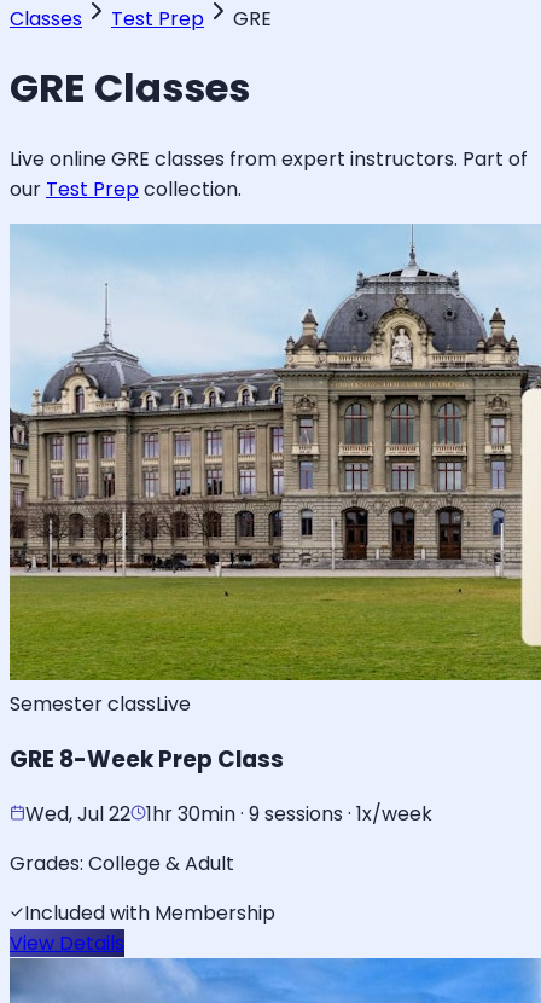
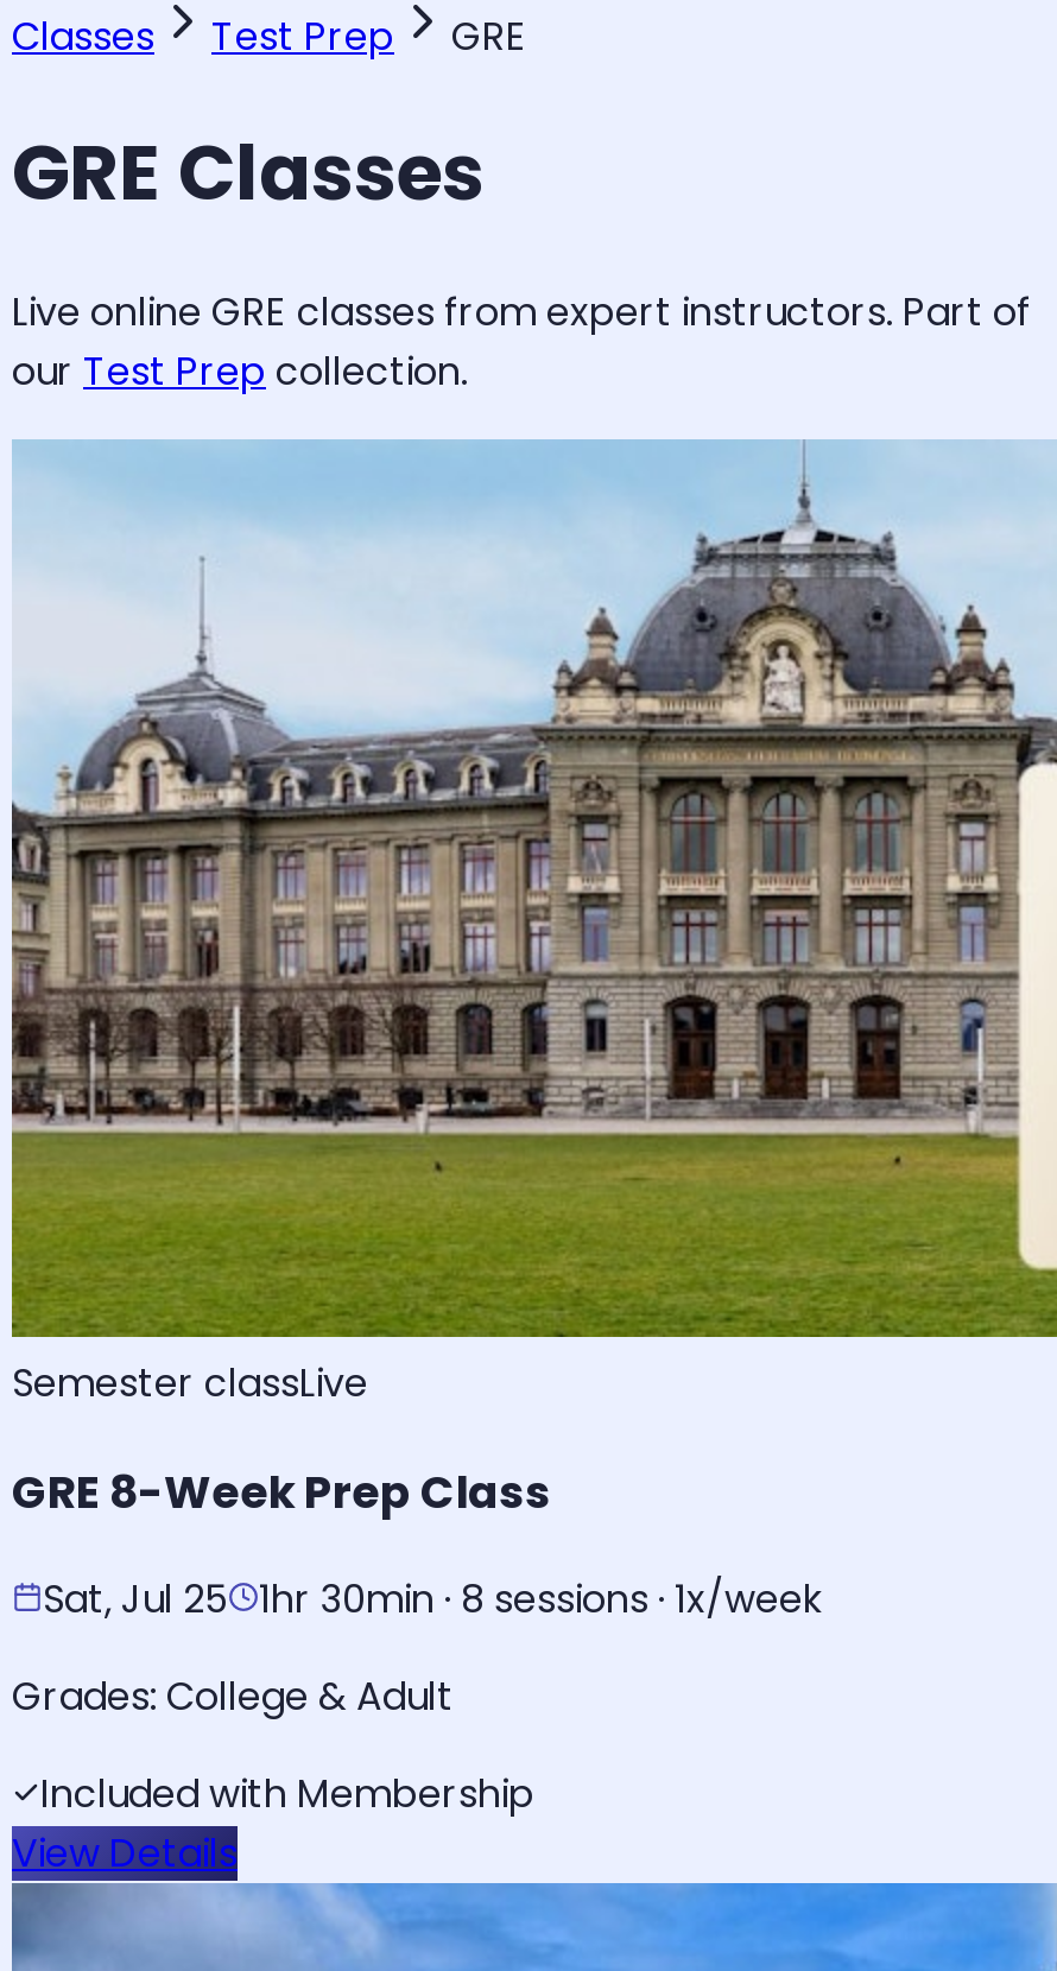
[25,800,432,828] Wed, Jul 22 1hr 30min · 9 sessions · 1x/week -> [43,1573,824,1627] Sat, Jul 25 1hr 30min · 8 sessions · 1x/week

